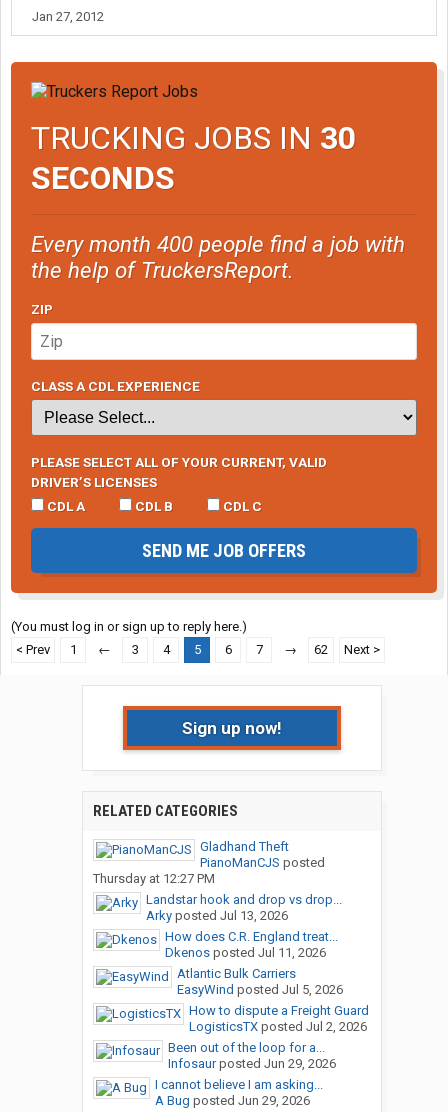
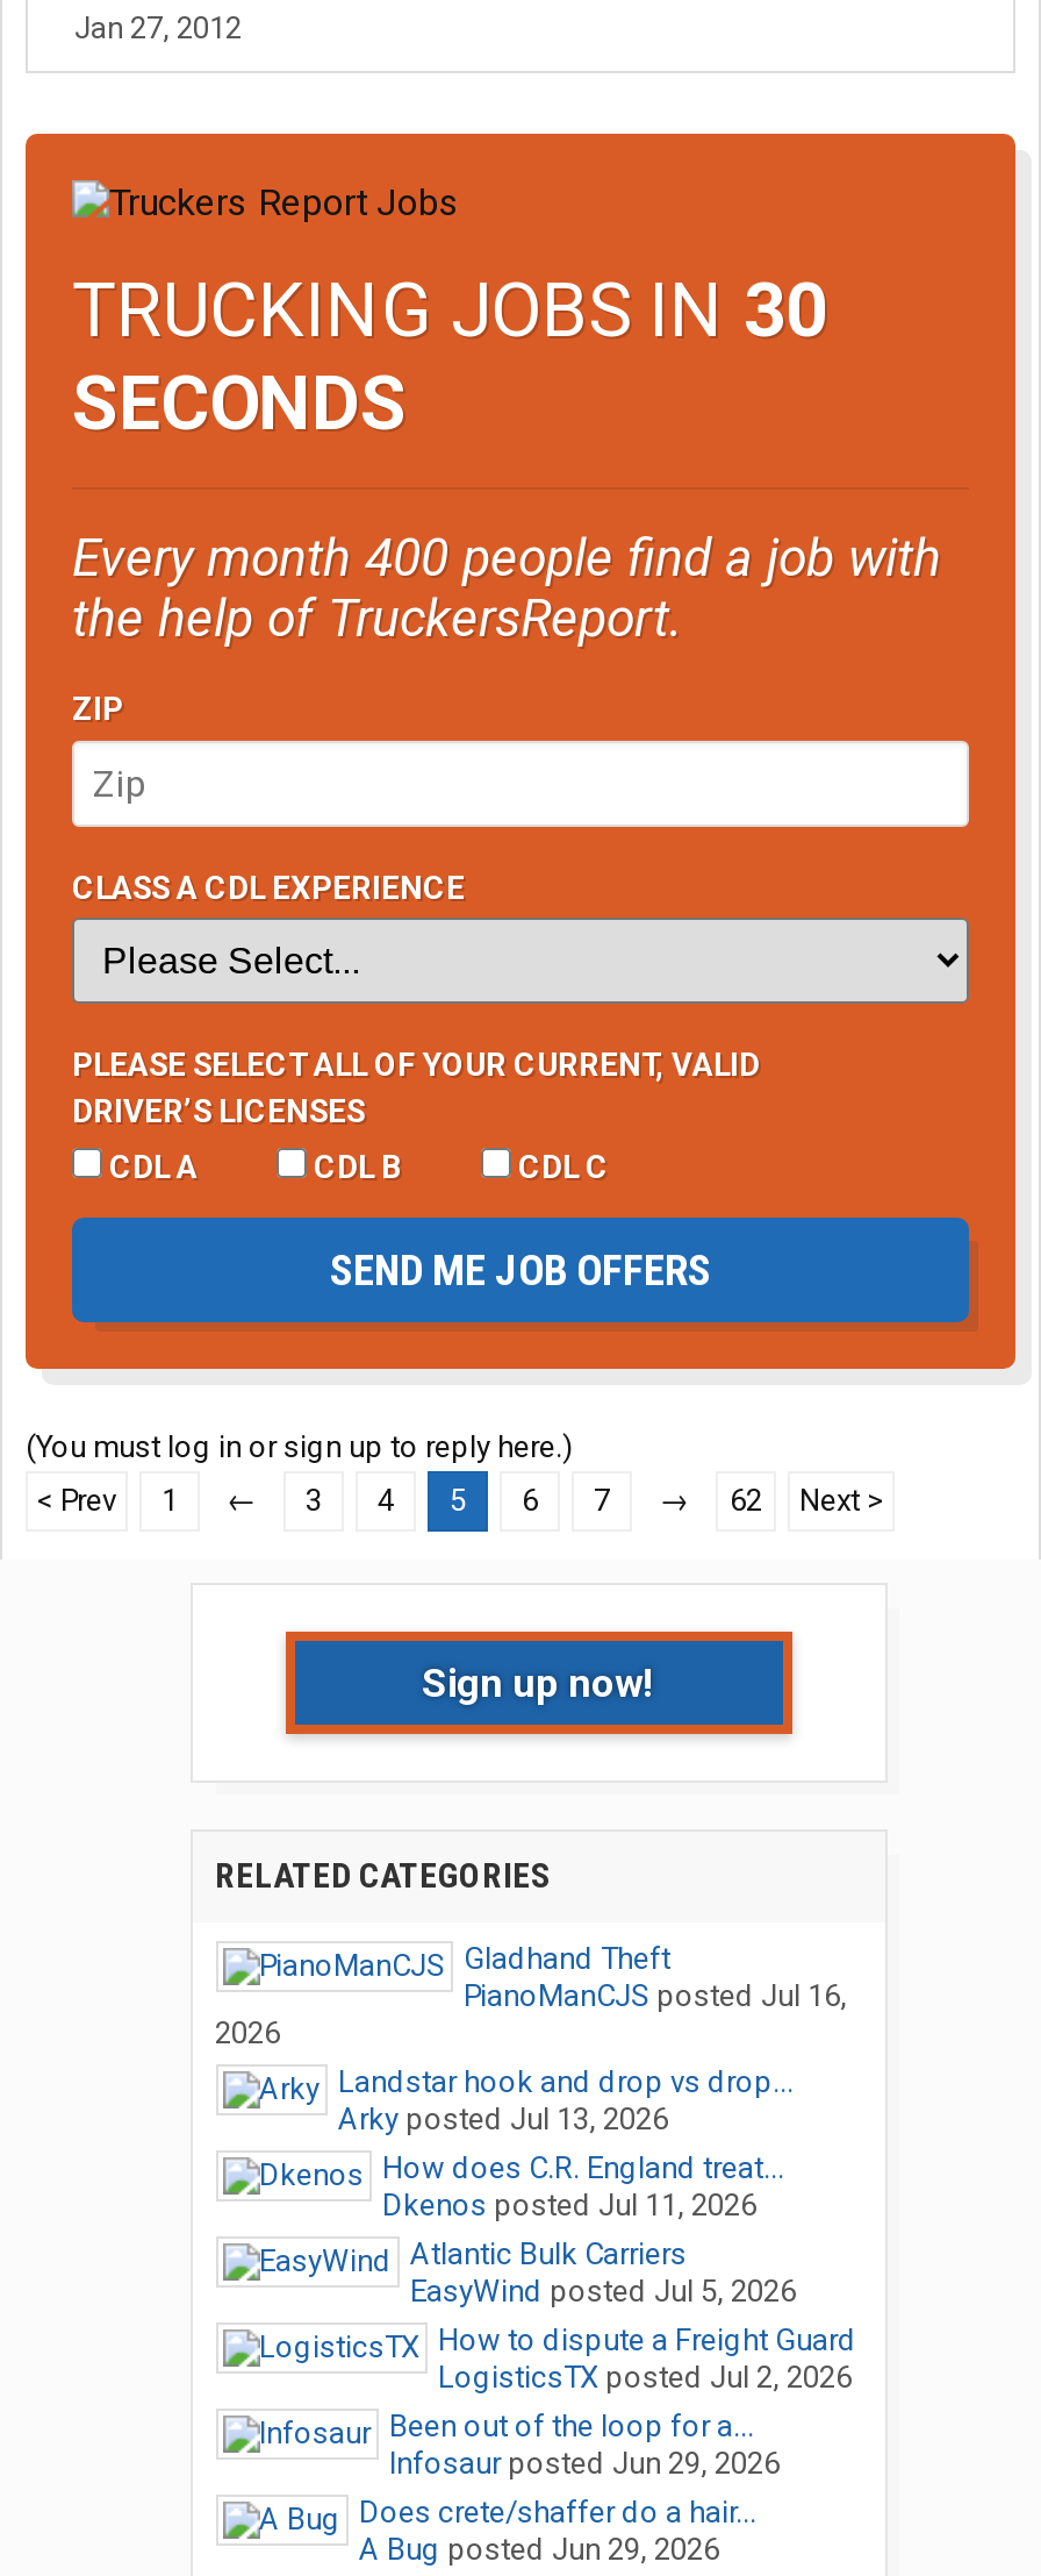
[92,855,324,886] PianoManCJS posted | Thursday at 12:27 PM -> [215,1978,847,2050] PianoManCJS posted Jul 16, | 2026
[154,1077,322,1092] I cannot believe I am asking... -> [359,2495,756,2529] Does crete/shaffer do a hair...

